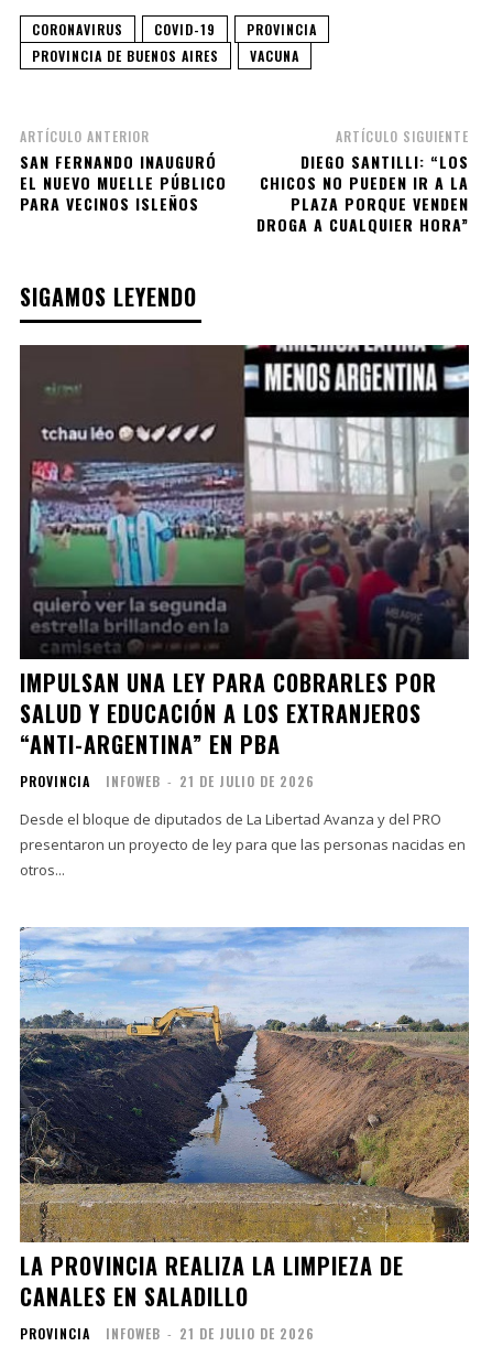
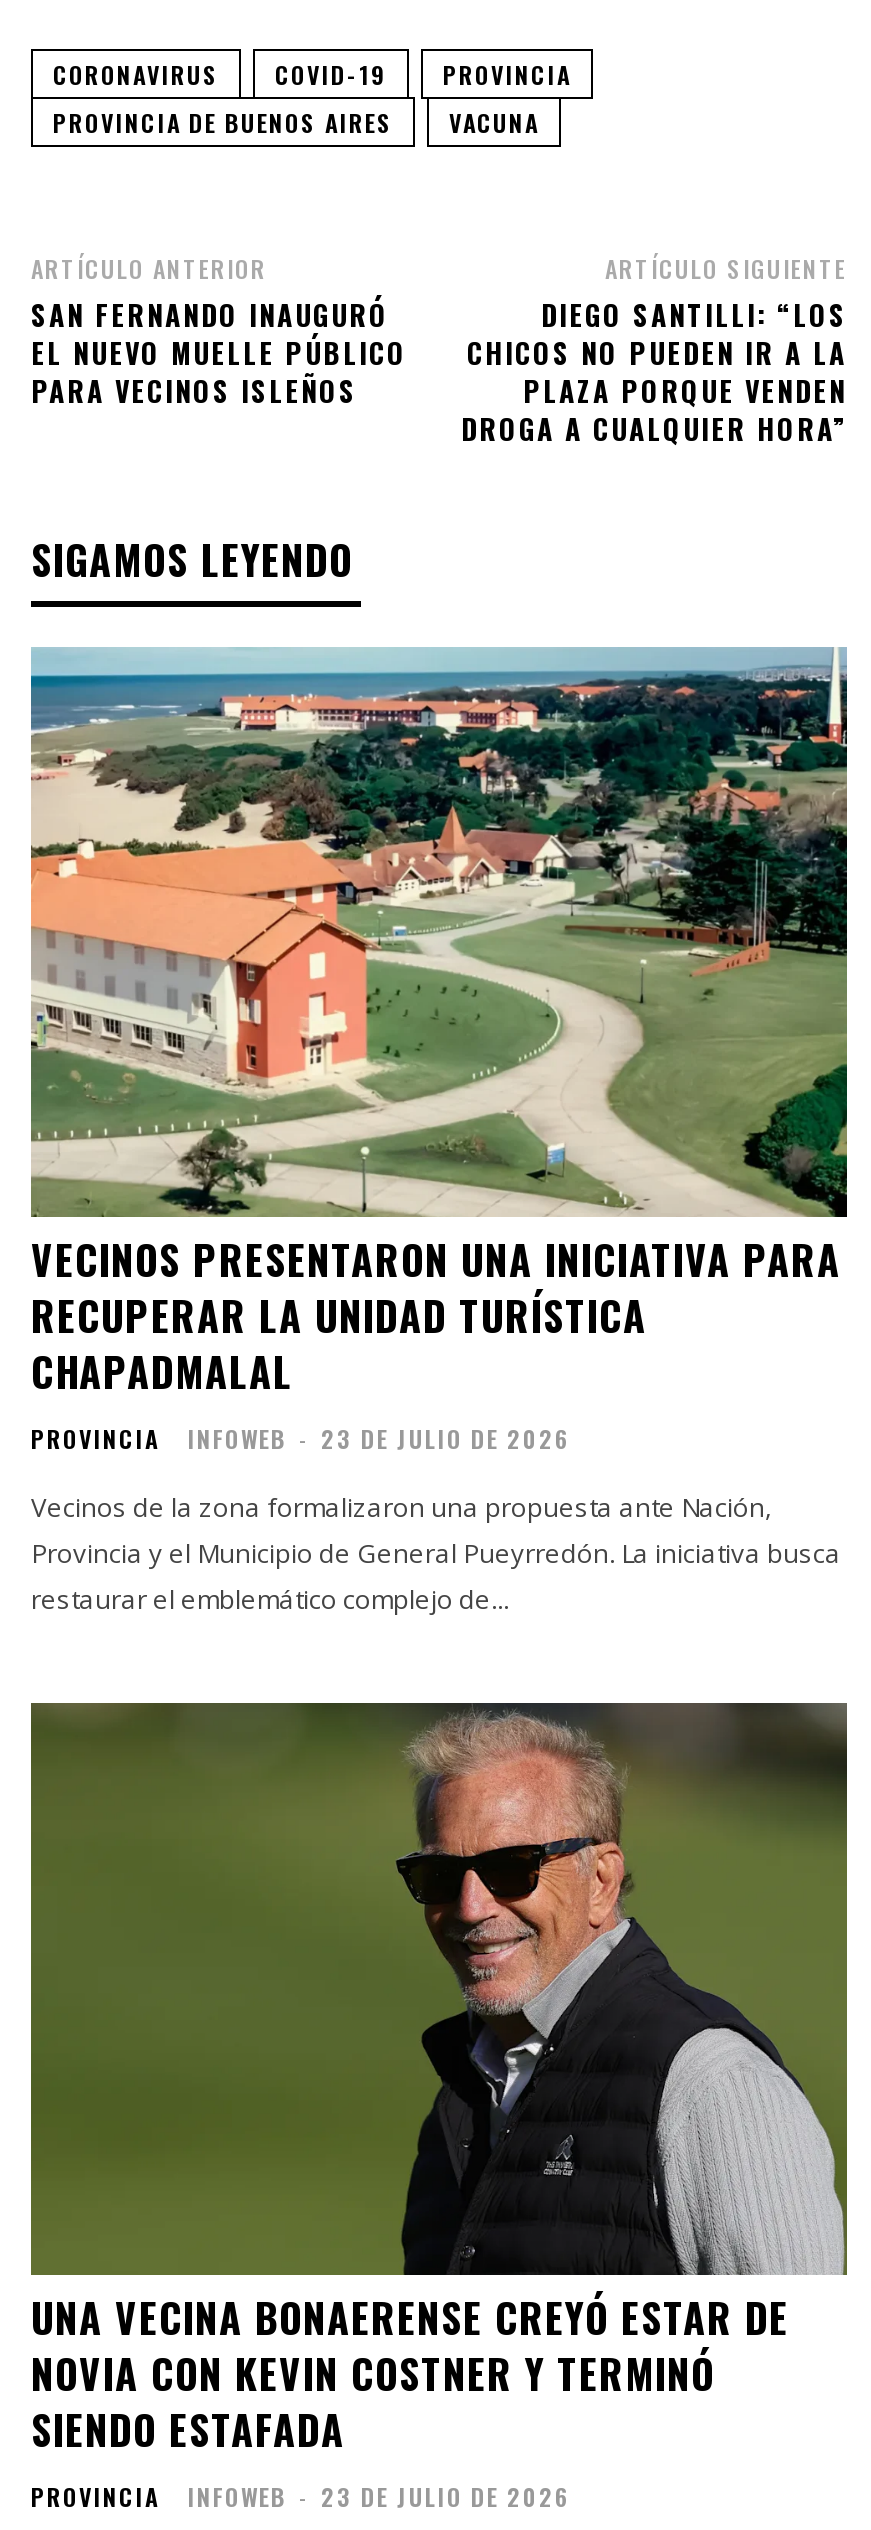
[19,344,470,761] [image] | IMPULSAN UNA LEY PARA COBRARLES POR | SALUD Y EDUCACIÓN A LOS EXTRANJEROS | “ANTI-ARGENTINA” EN PBA -> [29,647,849,1401] [image] | VECINOS PRESENTARON UNA INICIATIVA PARA | RECUPERAR LA UNIDAD TURÍSTICA | CHAPADMALAL
[106,772,315,791] INFOWEB - 21 DE JULIO DE 2026 -> [187,1421,571,1455] INFOWEB - 23 DE JULIO DE 2026
[20,809,466,880] Desde el bloque de diputados de La Libertad Avanza y del PRO | presentaron un proyecto de ley para que las personas nacidas en | otros... -> [31,1489,841,1617] Vecinos de la zona formalizaron una propuesta ante Nación, | Provincia y el Municipio de General Pueyrredón. La iniciativa busca | restaurar el emblemático complejo de...
[20,926,469,1313] [image] | LA PROVINCIA REALIZA LA LIMPIEZA DE | CANALES EN SALADILLO -> [29,1701,849,2459] [image] | UNA VECINA BONAERENSE CREYÓ ESTAR DE | NOVIA CON KEVIN COSTNER Y TERMINÓ | SIENDO ESTAFADA
[106,1324,315,1342] INFOWEB - 21 DE JULIO DE 2026 -> [187,2479,571,2513] INFOWEB - 23 DE JULIO DE 2026

